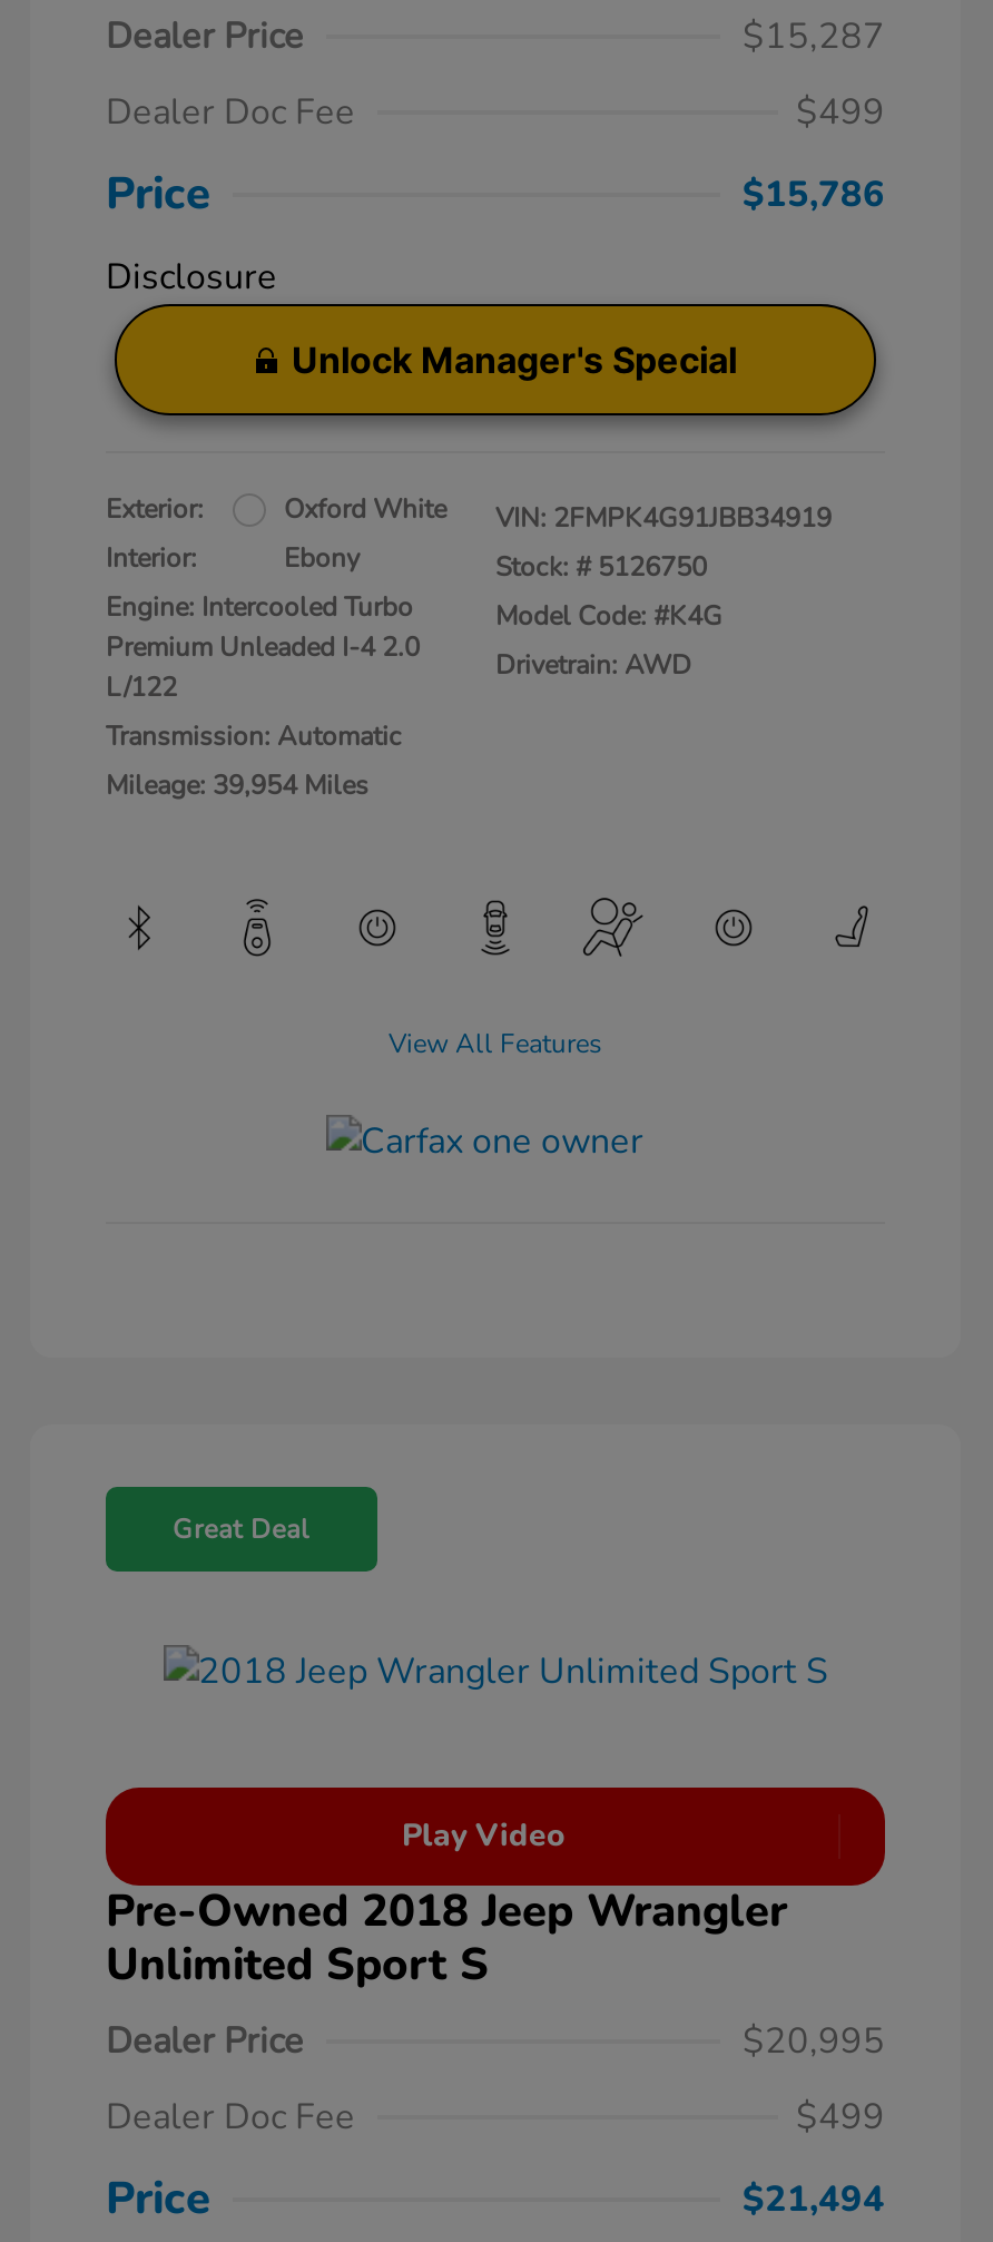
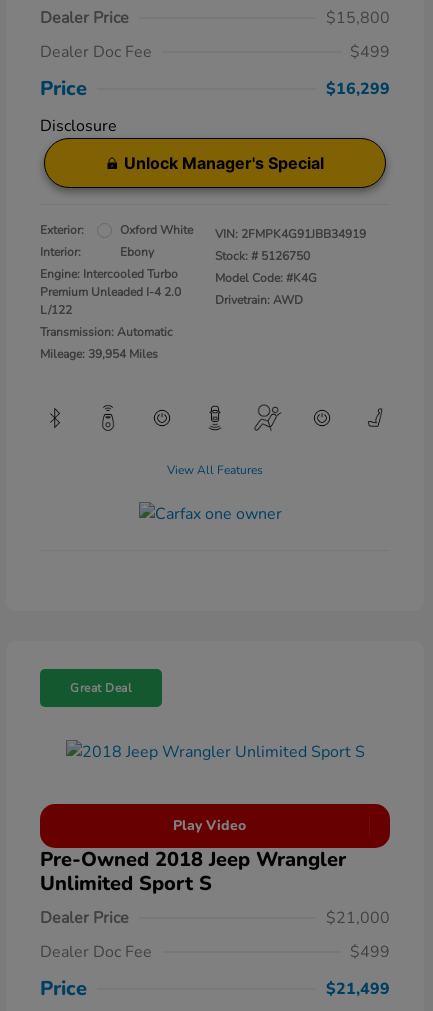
[743,13,885,62] $15,287 -> [326,7,390,29] $15,800
[743,171,885,220] $15,786 -> [326,78,390,100] $16,299
[743,2018,885,2067] $20,995 -> [326,907,390,929] $21,000
[743,2176,885,2225] $21,494 -> [326,978,390,1000] $21,499

